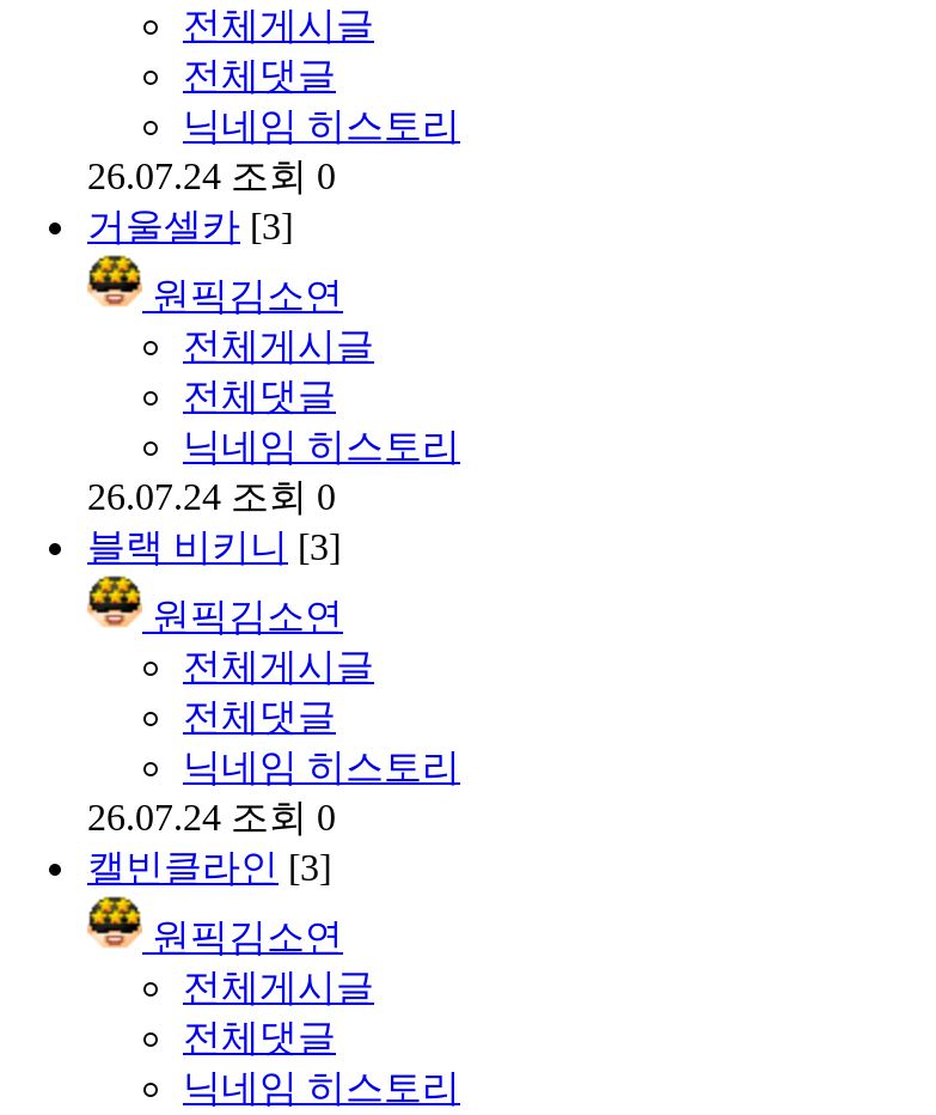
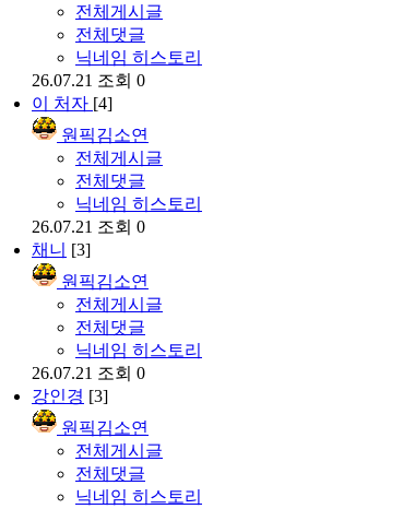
[87,156,336,247] 26.07.24 조회 0 | 거울셀카 [3] -> [32,71,145,113] 26.07.21 조회 0 | 이 처자 [4]
[87,477,341,568] 26.07.24 조회 0 | 블랙 비키니 [3] -> [32,218,145,259] 26.07.21 조회 0 | 채니 [3]
[87,798,336,889] 26.07.24 조회 0 | 캘빈클라인 [3] -> [32,364,145,406] 26.07.21 조회 0 | 강인경 [3]

